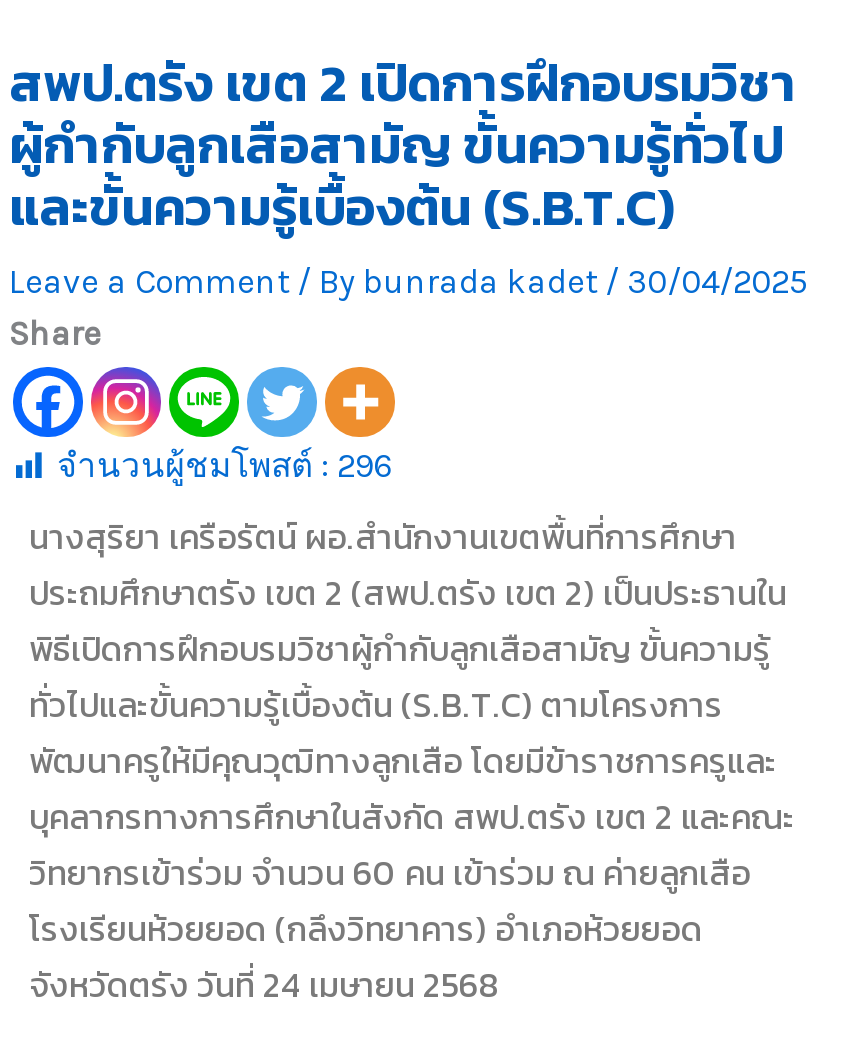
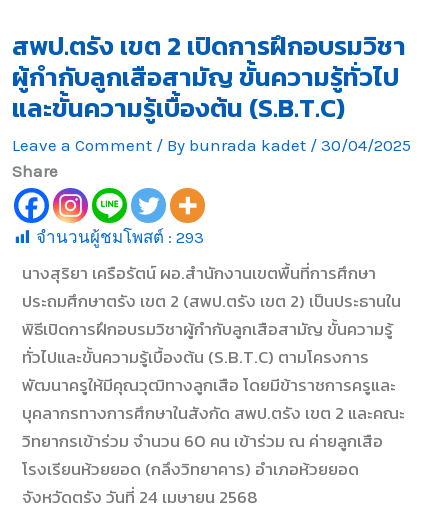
[57,445,393,485] จำนวนผู้ชมโพสต์ : 296 -> [36,227,204,247] จำนวนผู้ชมโพสต์ : 293

